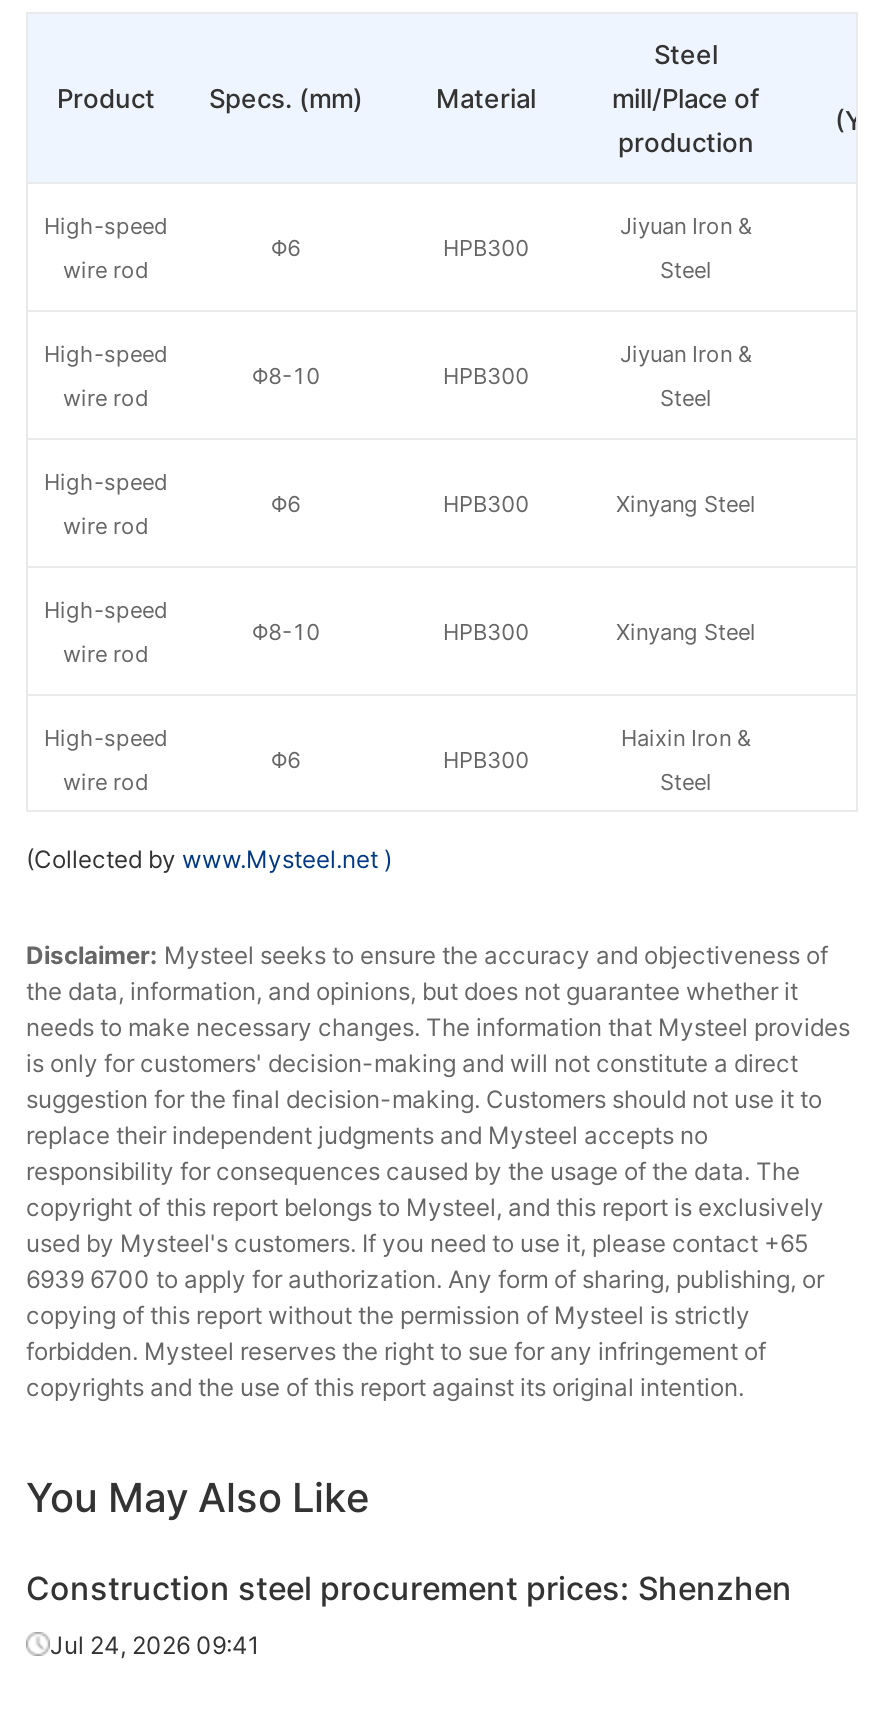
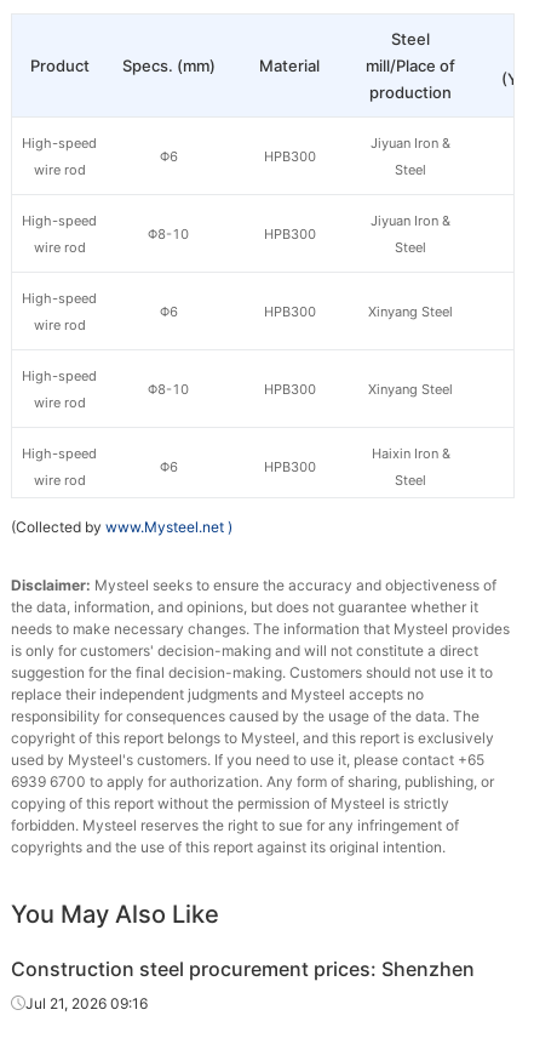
[50,1630,260,1660] Jul 24, 2026 09:41 -> [25,994,148,1012] Jul 21, 2026 09:16

